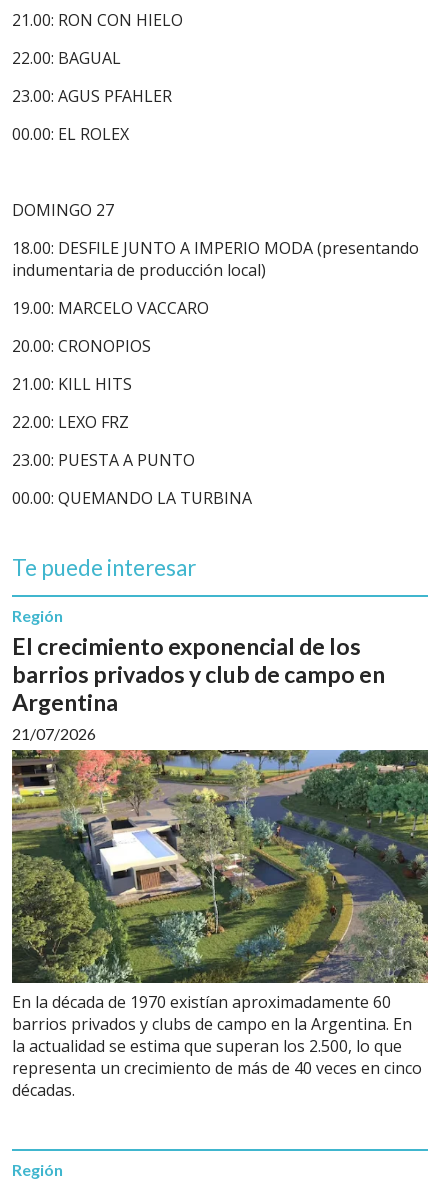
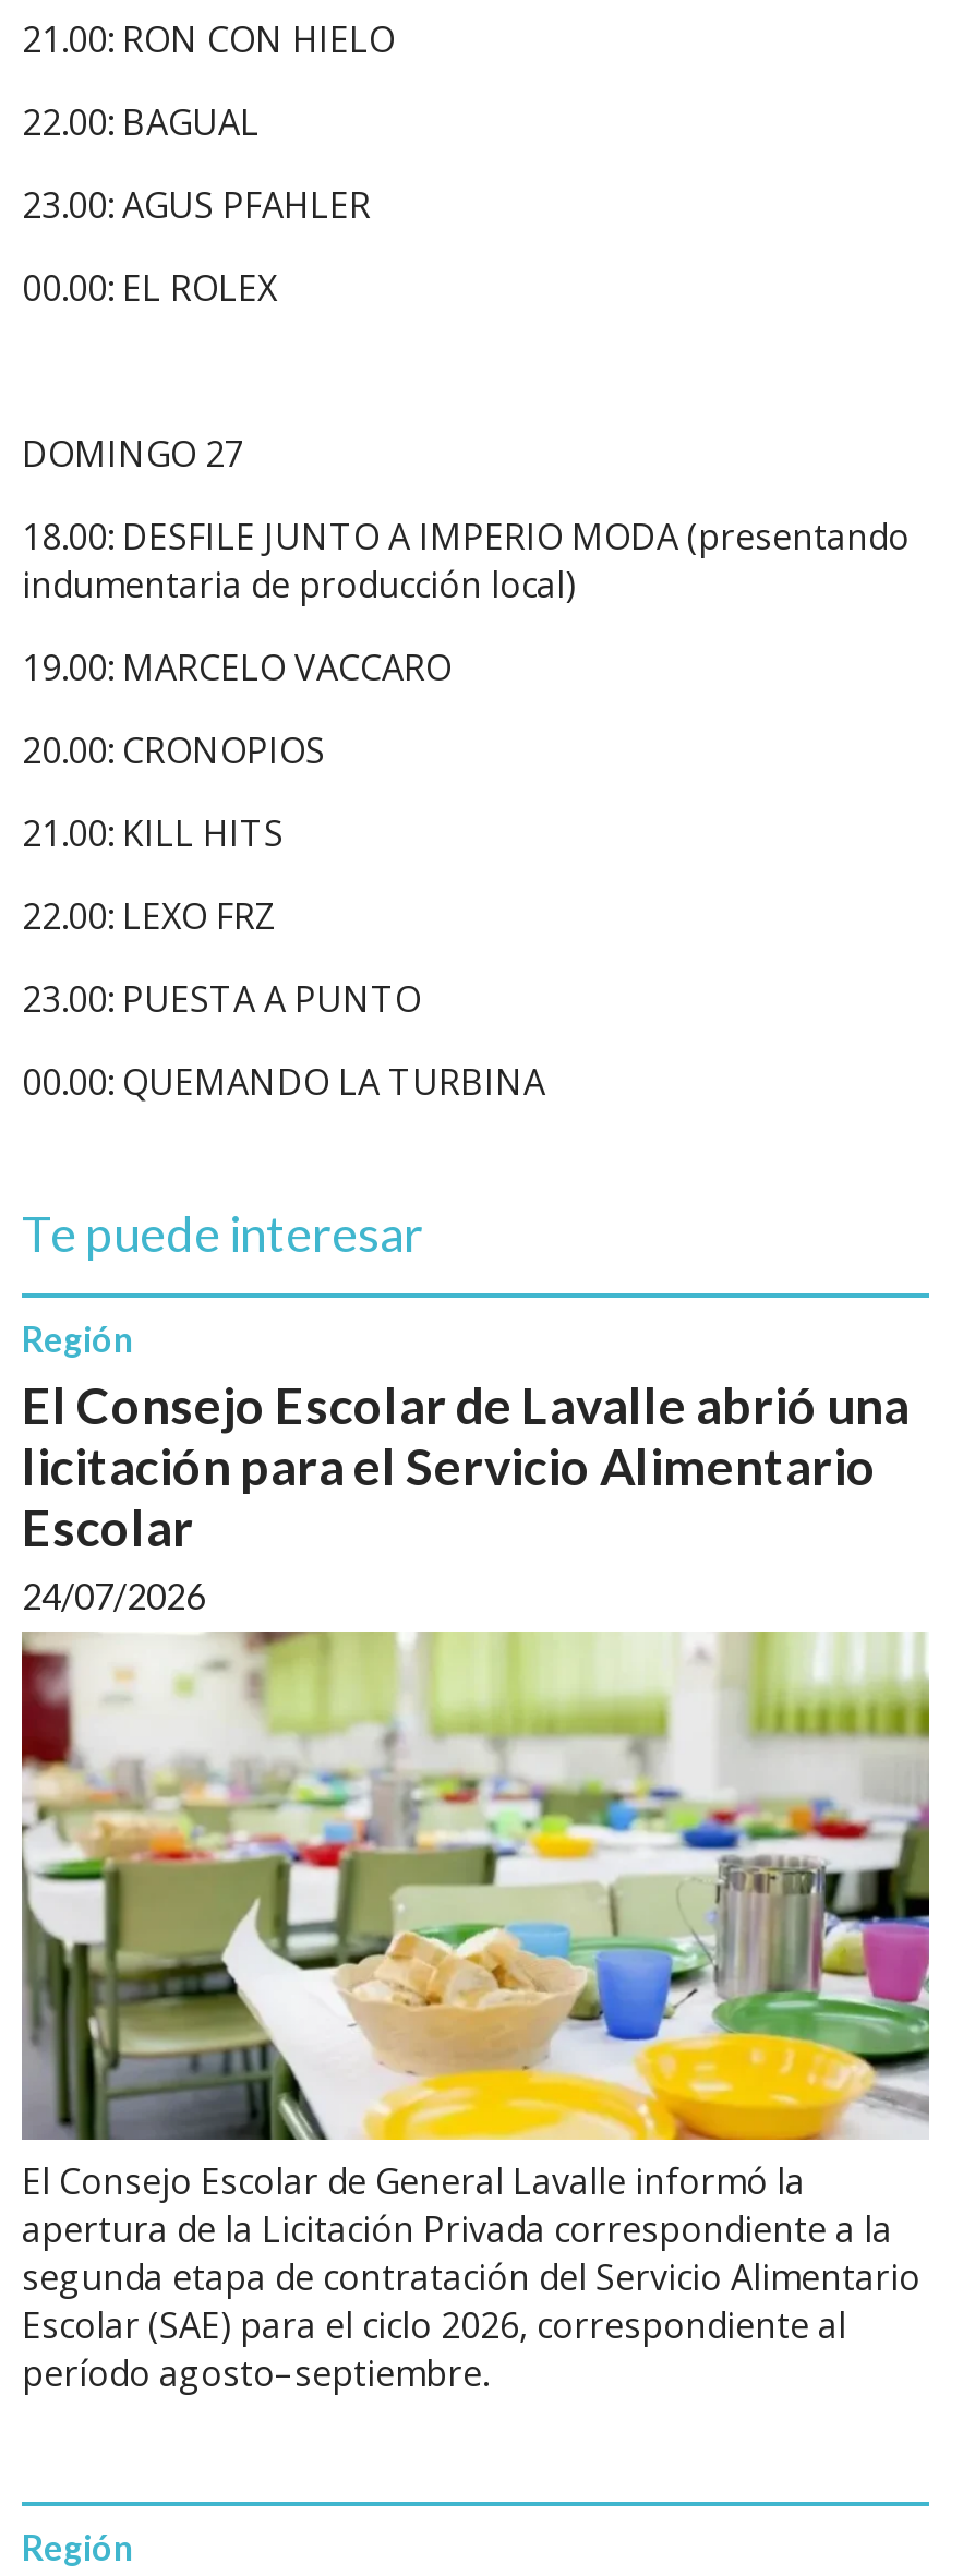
[12,632,385,716] El crecimiento exponencial de los | barrios privados y club de campo en | Argentina -> [22,1375,910,1558] El Consejo Escolar de Lavalle abrió una | licitación para el Servicio Alimentario | Escolar
[12,724,96,743] 21/07/2026 -> [22,1575,205,1617] 24/07/2026
[11,749,429,1101] [image] | En la década de 1970 existían aproximadamente 60 | barrios privados y clubs de campo en la Argentina. En | la actualidad se estima que superan los 2.500, lo que | representa un crecimiento de más de 40 veces en cinco | décadas. -> [20,1629,931,2397] [image] | El Consejo Escolar de General Lavalle informó la | apertura de la Licitación Privada correspondiente a la | segunda etapa de contratación del Servicio Alimentario | Escolar (SAE) para el ciclo 2026, correspondiente al | período agosto–septiembre.

